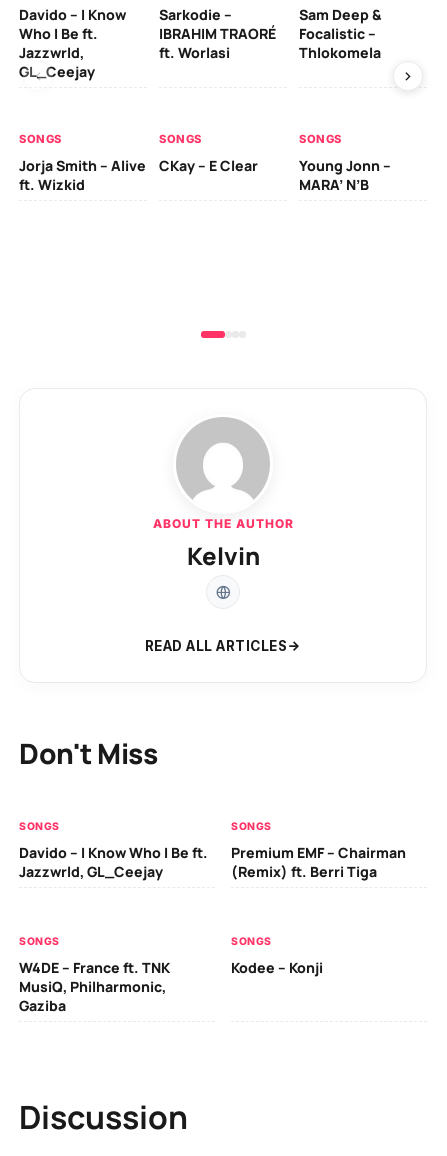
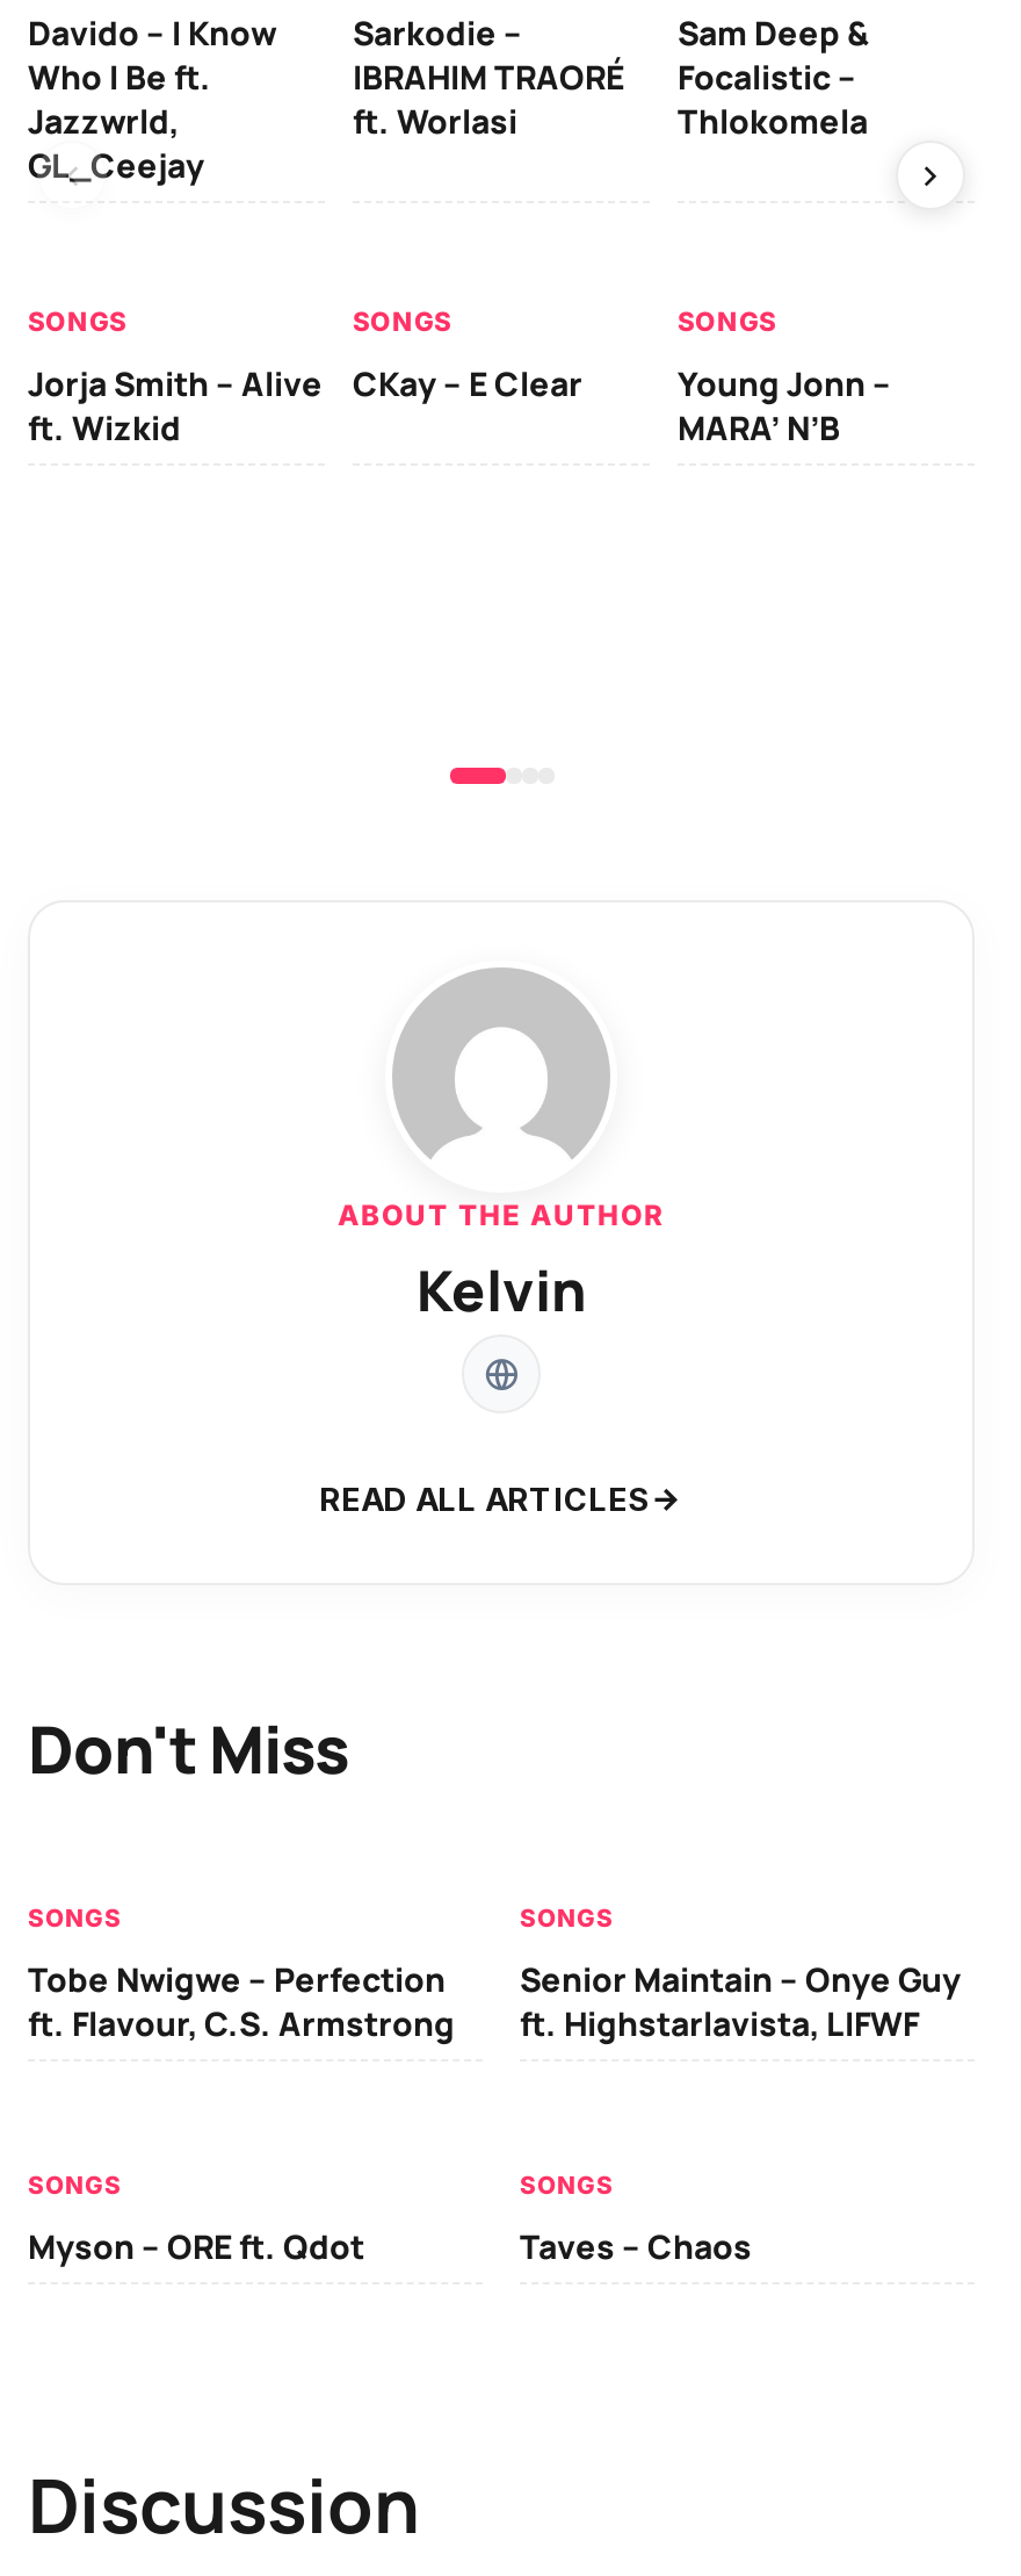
[19,843,208,881] Davido – I Know Who I Be ft. | Jazzwrld, GL_Ceejay -> [28,1957,455,2045] Tobe Nwigwe – Perfection | ft. Flavour, C.S. Armstrong
[231,843,406,881] Premium EMF – Chairman | (Remix) ft. Berri Tiga -> [520,1957,961,2045] Senior Maintain – Onye Guy | ft. Highstarlavista, LIFWF
[19,958,170,1015] W4DE – France ft. TNK | MusiQ, Philharmonic, | Gaziba -> [28,2224,364,2268] Myson – ORE ft. Qdot
[231,958,323,977] Kodee – Konji -> [520,2224,752,2268] Taves – Chaos

